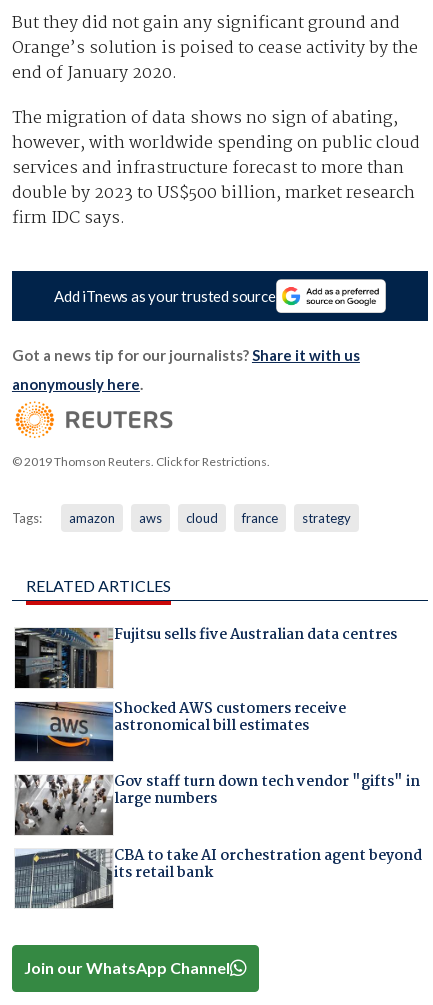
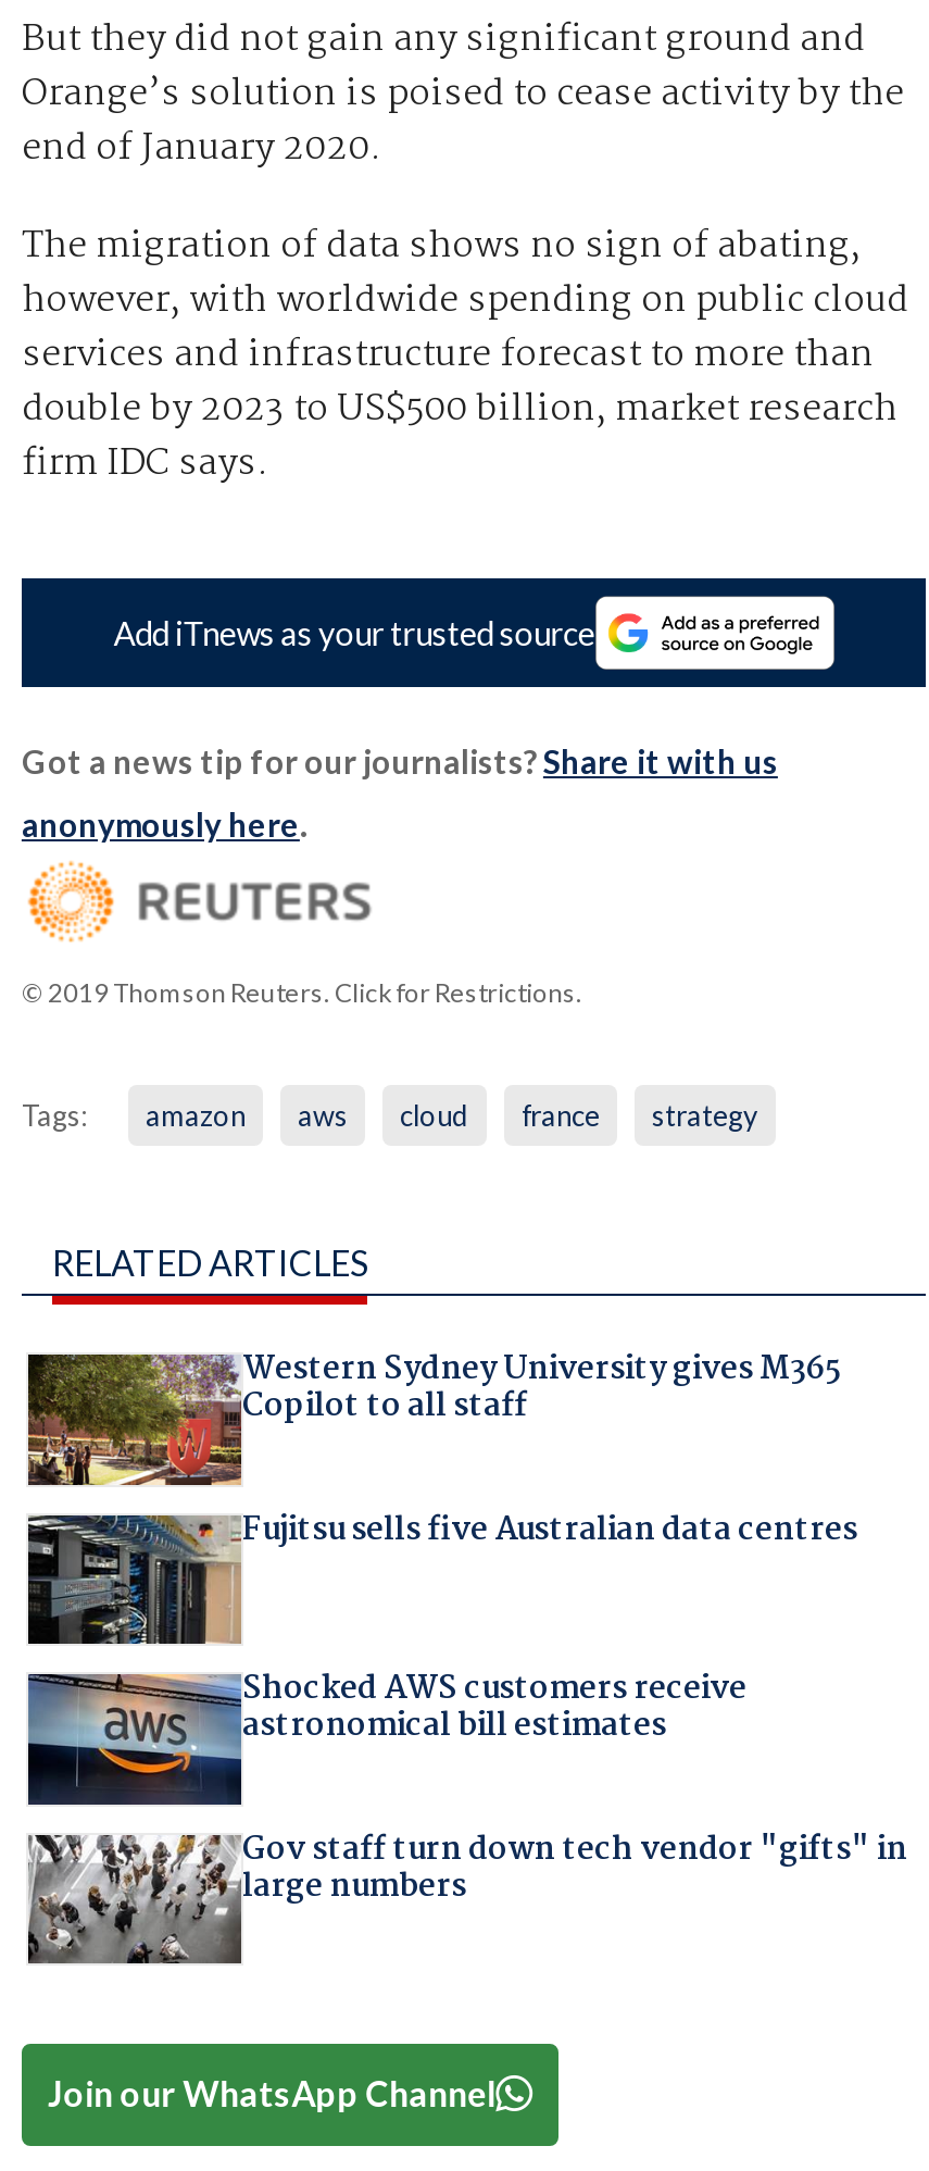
none -> [26,1345,842,1487] [image] | Western Sydney University gives M365 | Copilot to all staff
moved [14,623,419,811] -> [26,1504,907,1912]: [image] | Fujitsu sells five Australian data centres | Shocked AWS customers receive | astronomical bill estimates | Gov staff turn down tech vendor "gifts" in | large numbers
[15,843,421,908] [image] | CBA to take AI orchestration agent beyond | its retail bank -> none

